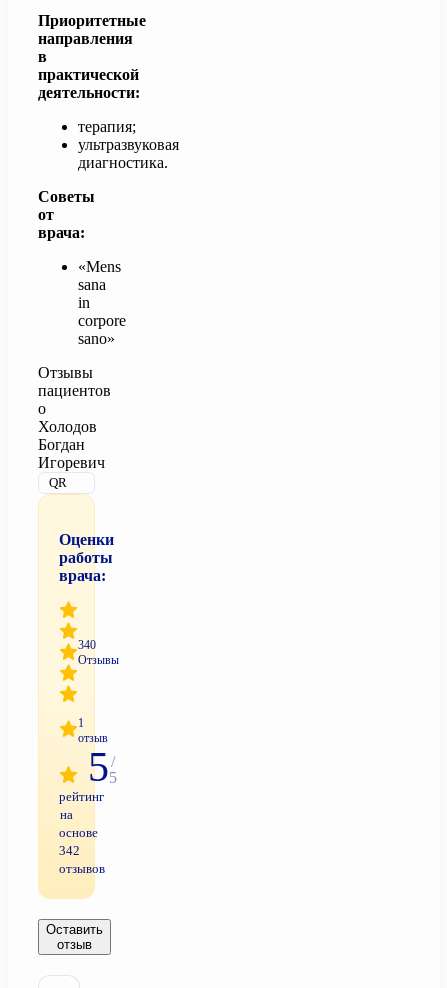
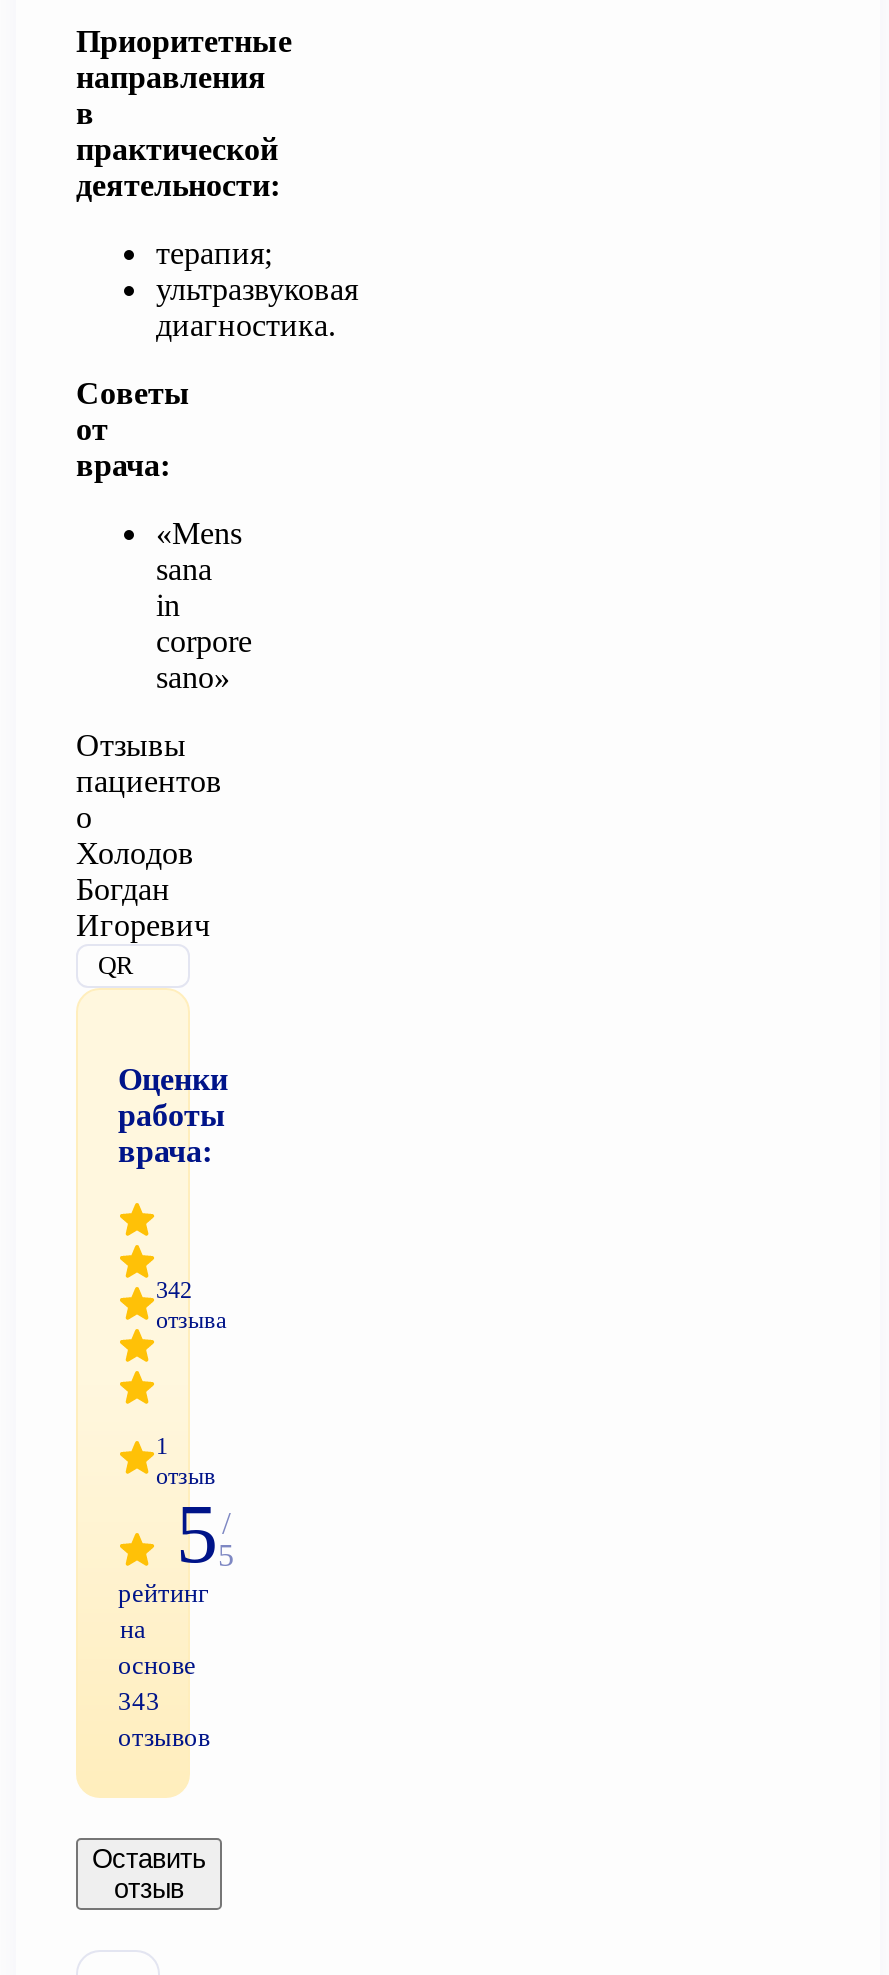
[78,638,119,667] 340 | Отзывы -> [156,1277,226,1335] 342 | отзыва
[59,843,80,858] 342 -> [118,1686,160,1716] 343

